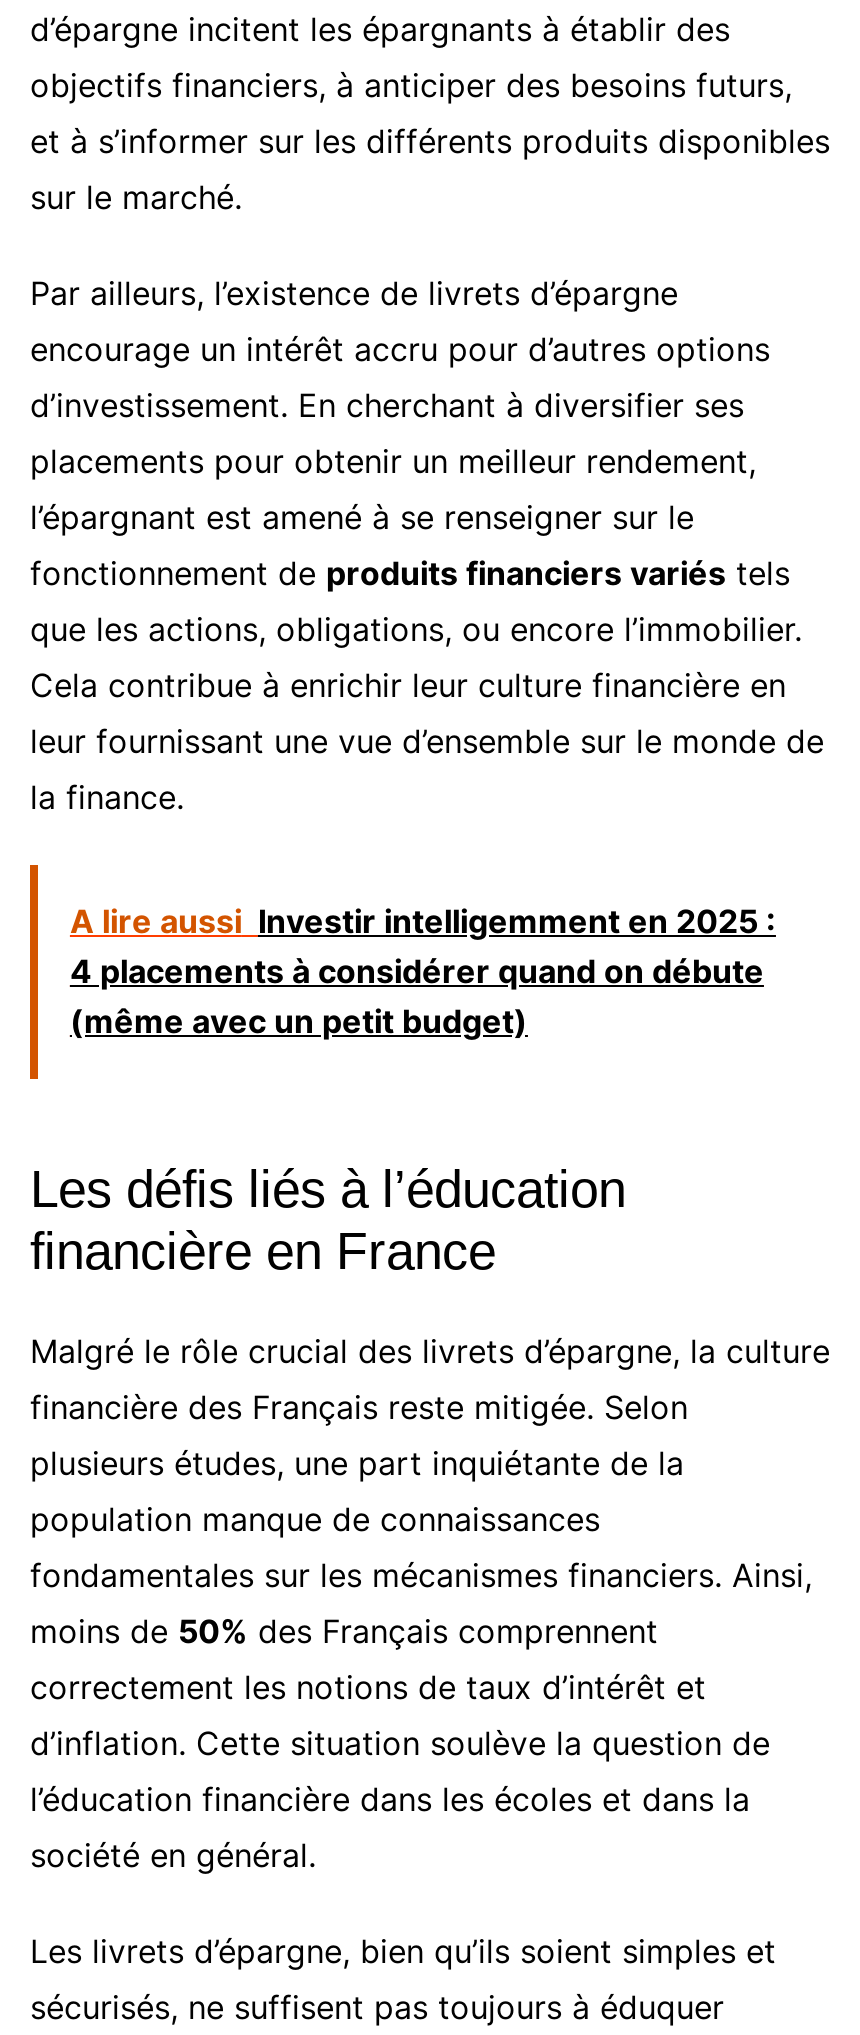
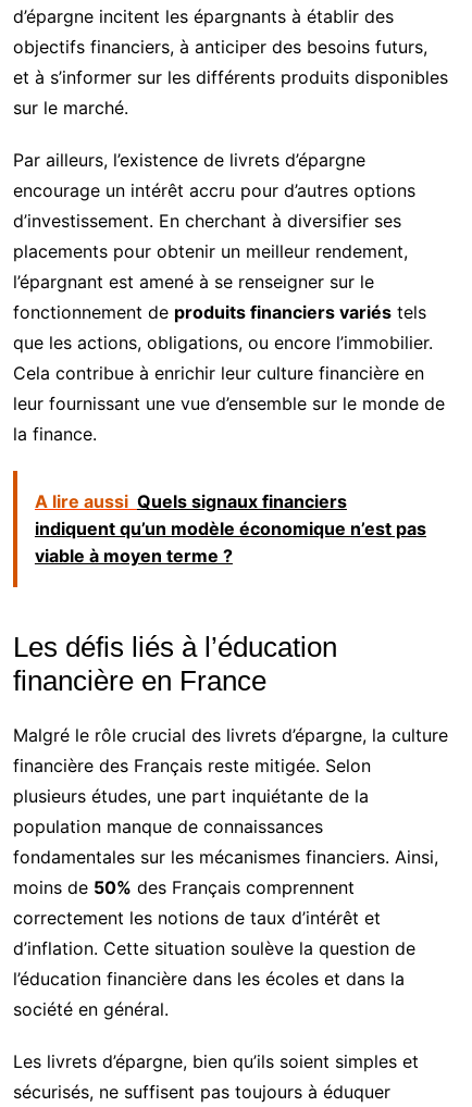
[70,901,776,1041] A lire aussi Investir intelligemment en 2025 : | 4 placements à considérer quand on débute | (même avec un petit budget) -> [35,490,426,566] A lire aussi Quels signaux financiers | indiquent qu’un modèle économique n’est pas | viable à moyen terme ?

